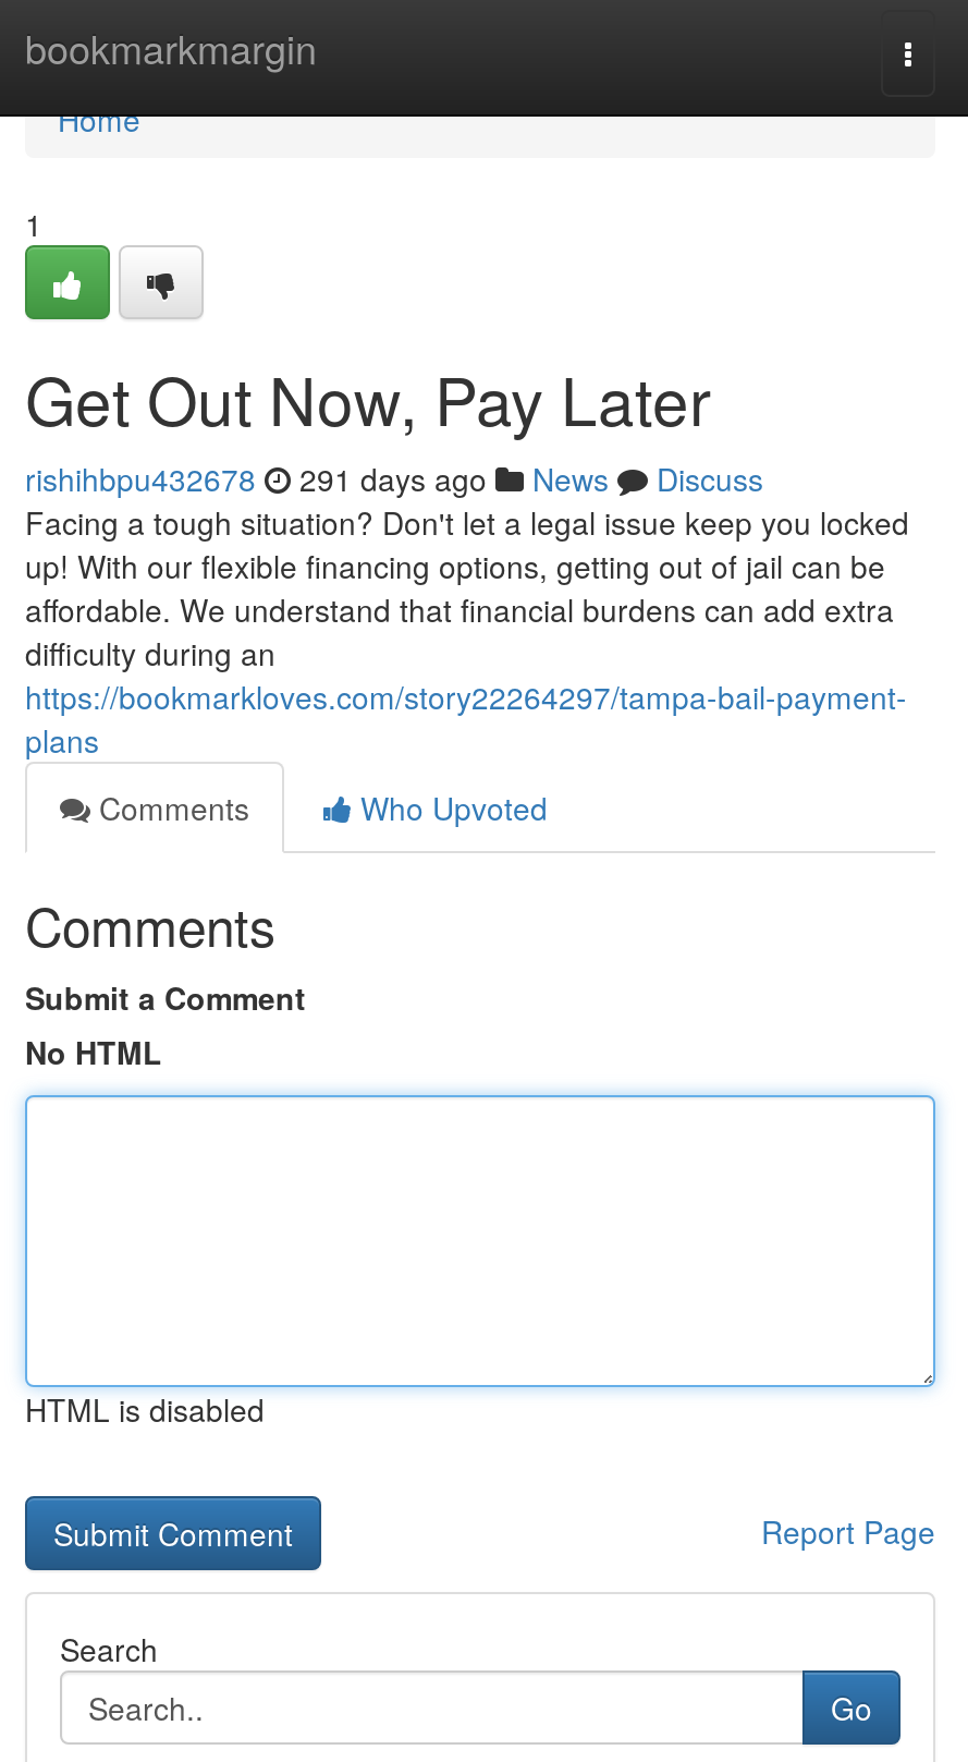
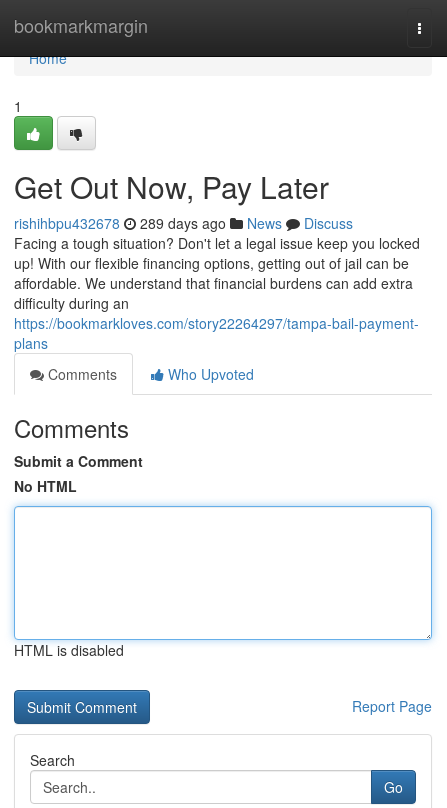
[25,457,763,500] rishihbpu432678 291 days ago News Discuss -> [14,213,353,233] rishihbpu432678 289 days ago News Discuss

